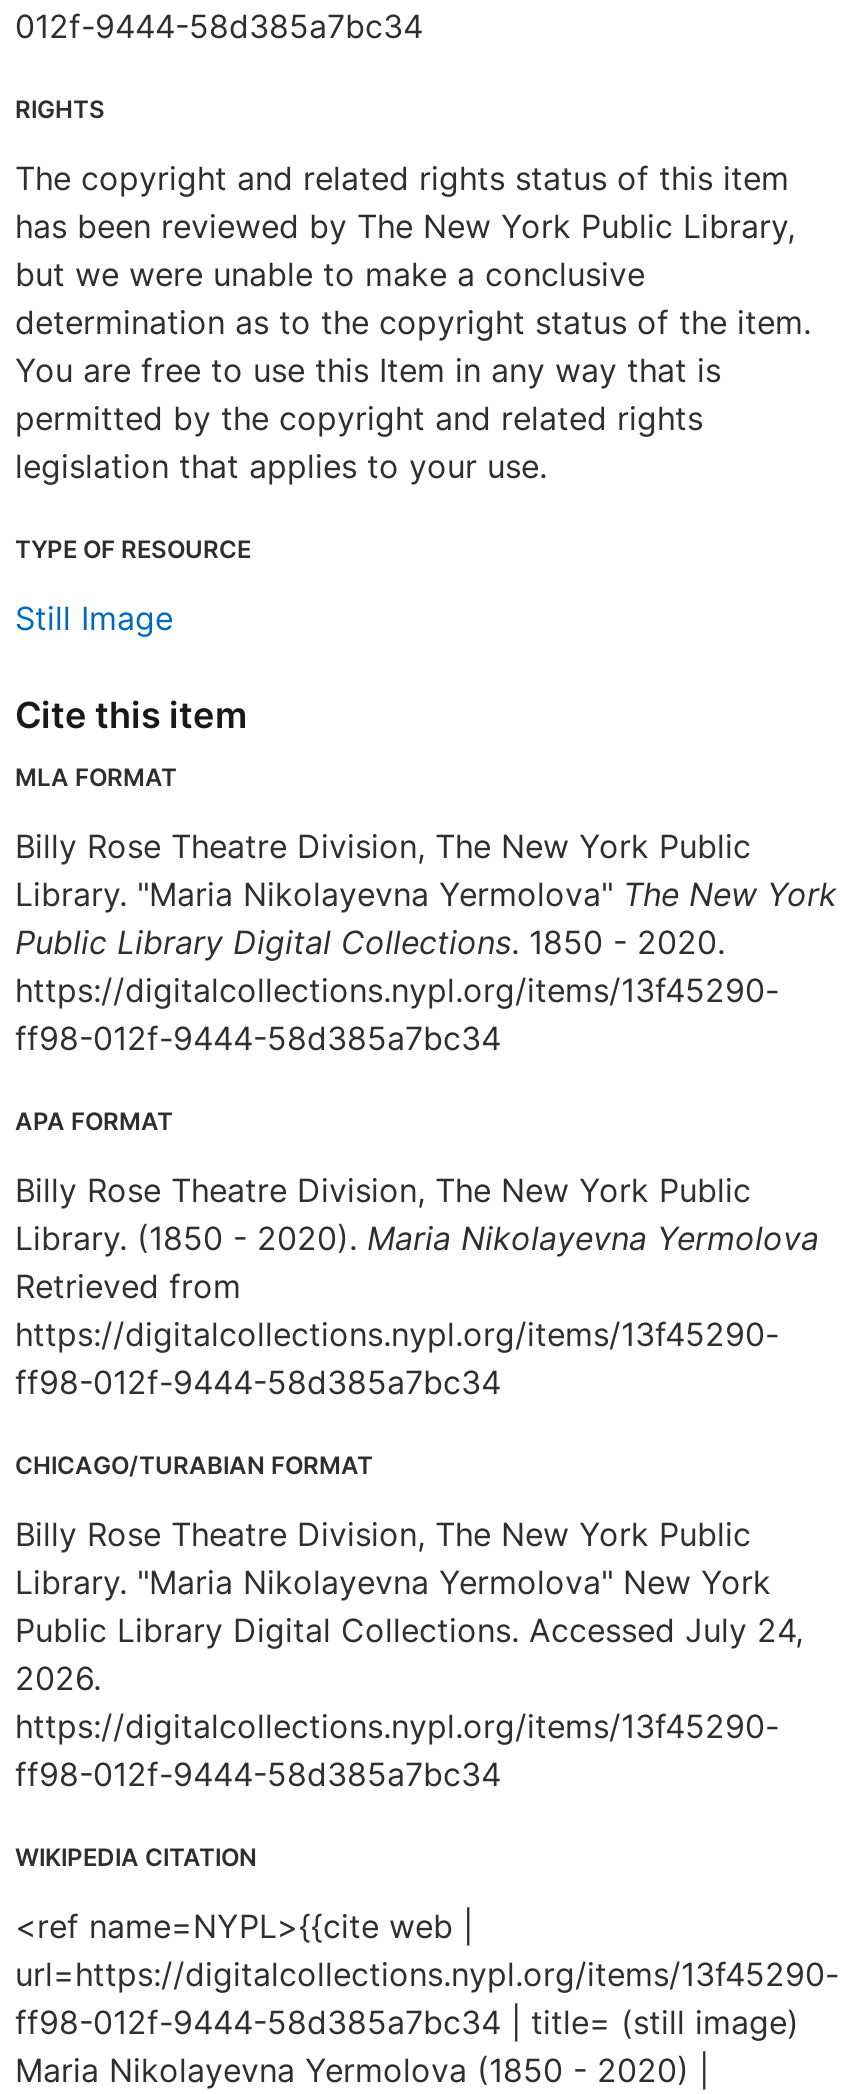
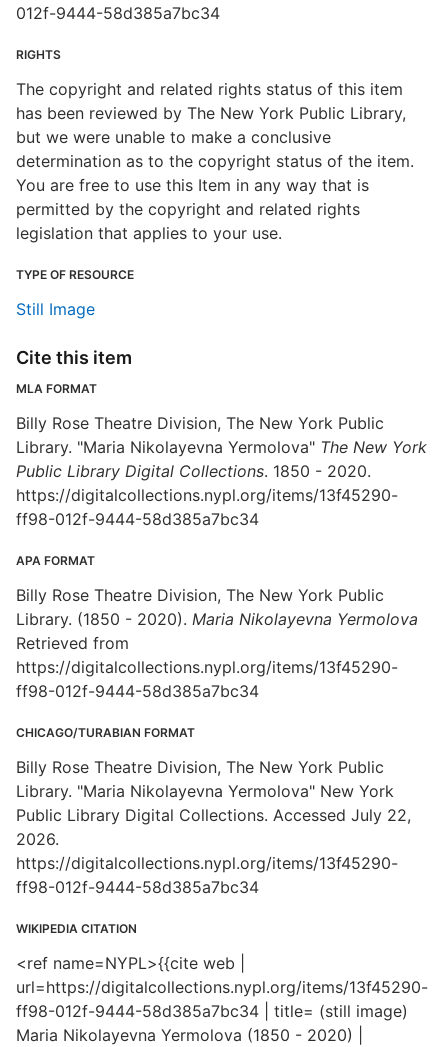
[15,1610,803,1650] Public Library Digital Collections. Accessed July 24, -> [16,805,411,825] Public Library Digital Collections. Accessed July 22,

